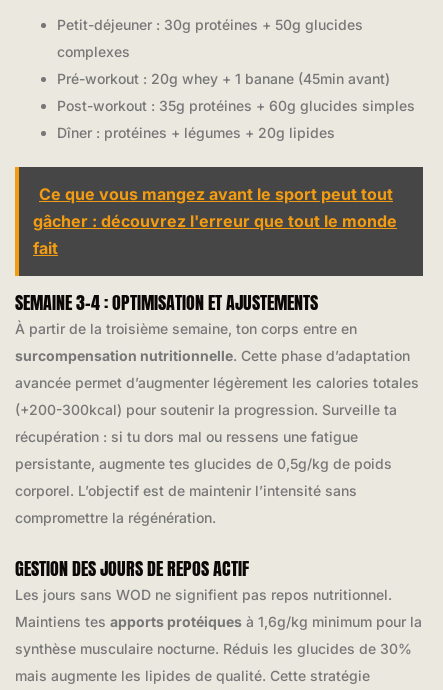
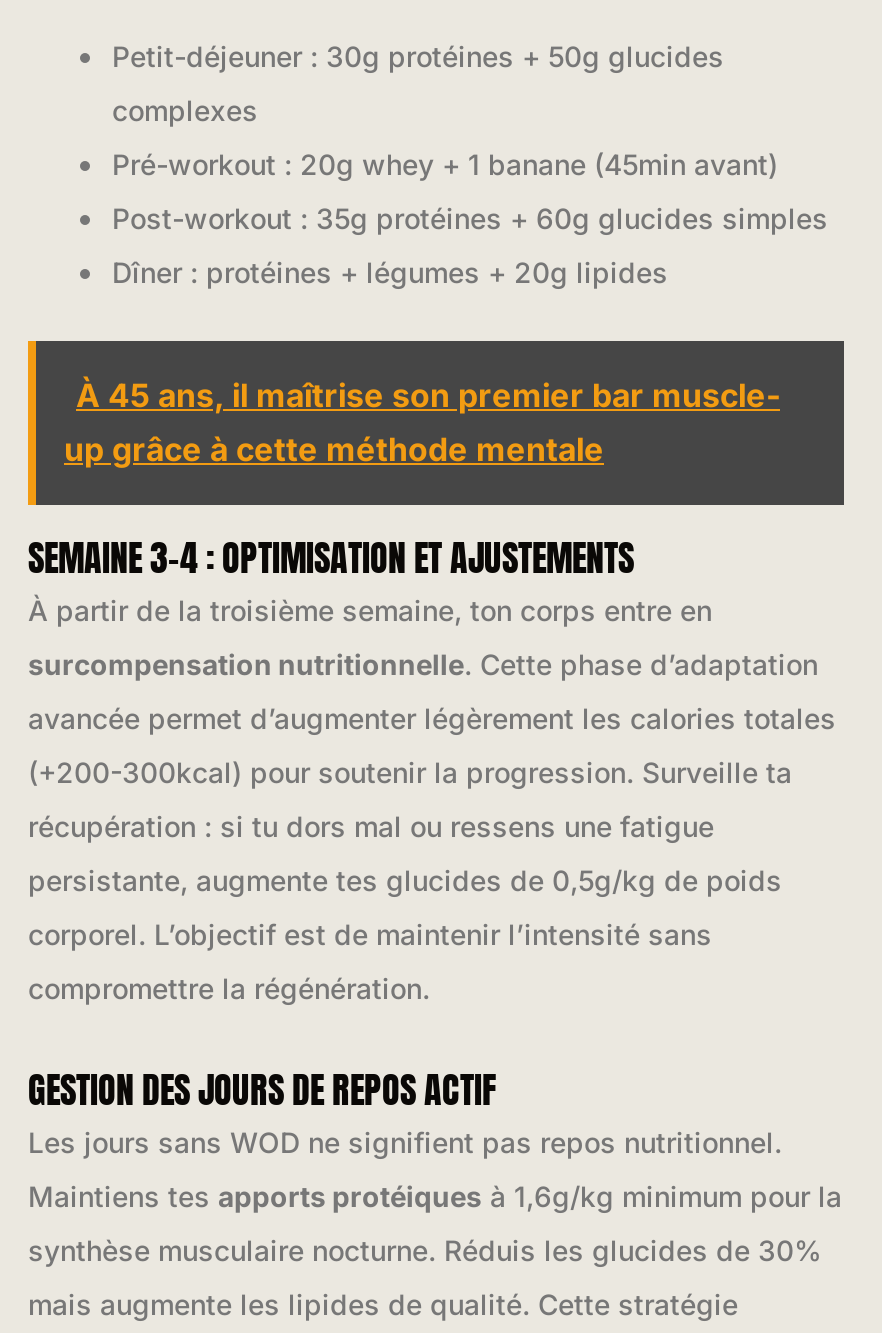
[33,184,397,258] Ce que vous mangez avant le sport peut tout | gâcher : découvrez l'erreur que tout le monde | fait -> [64,375,780,469] À 45 ans, il maîtrise son premier bar muscle- | up grâce à cette méthode mentale

